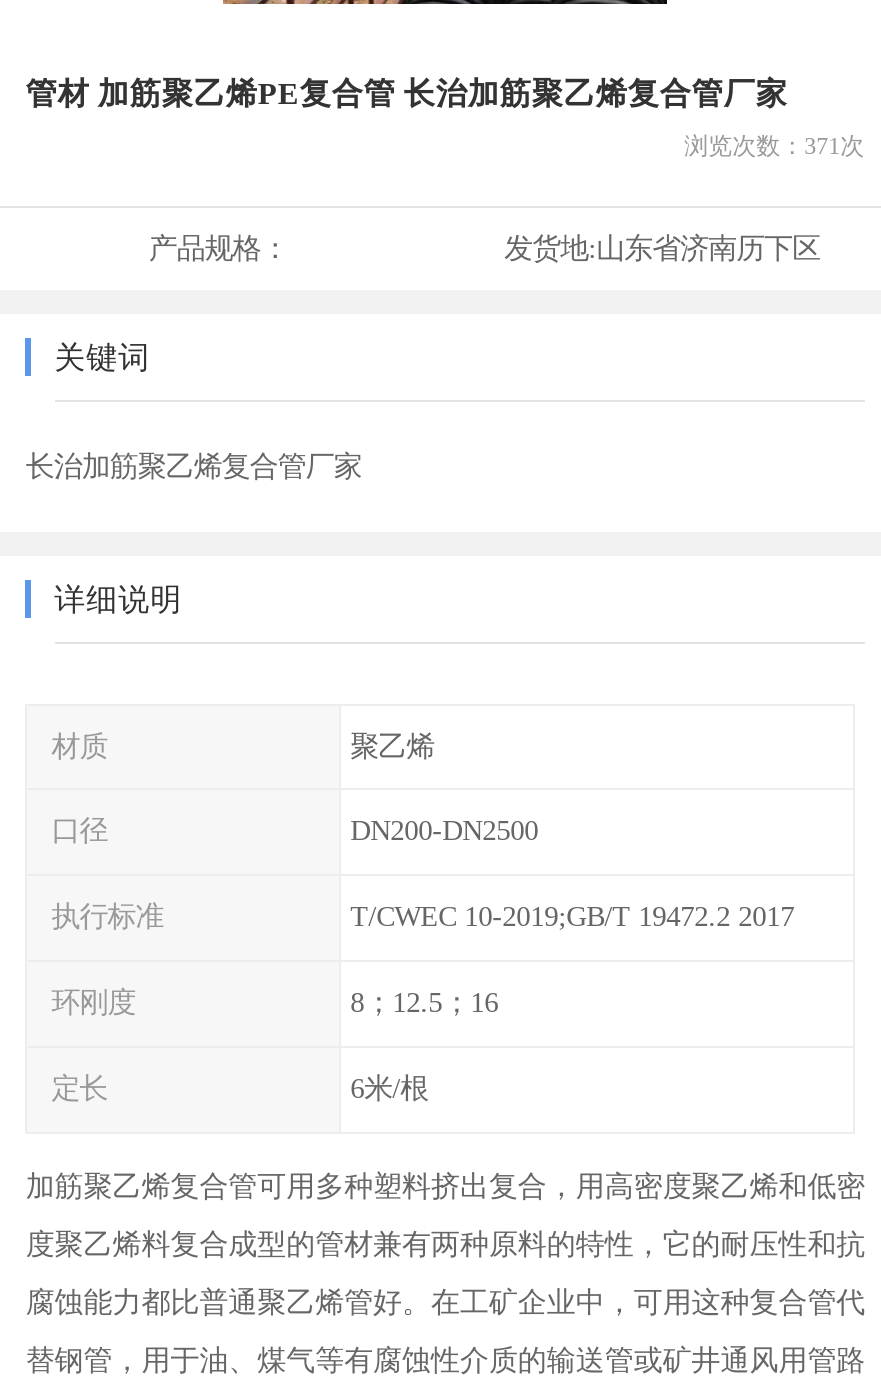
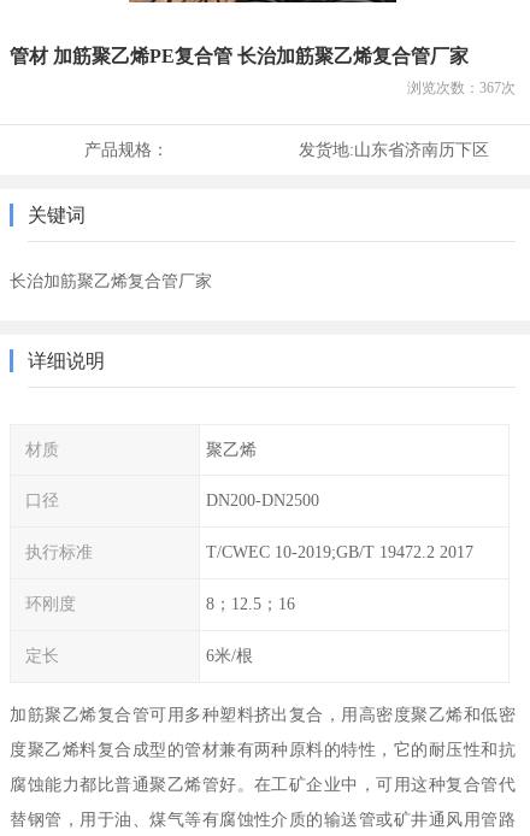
[684,131,864,159] 浏览次数：371次 -> [407,79,515,96] 浏览次数：367次

